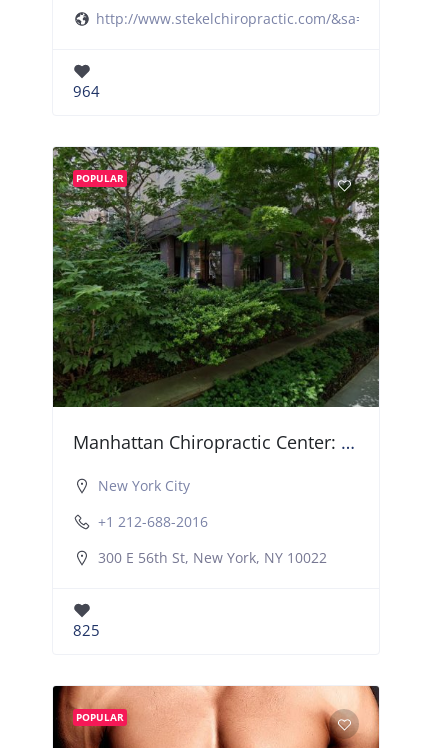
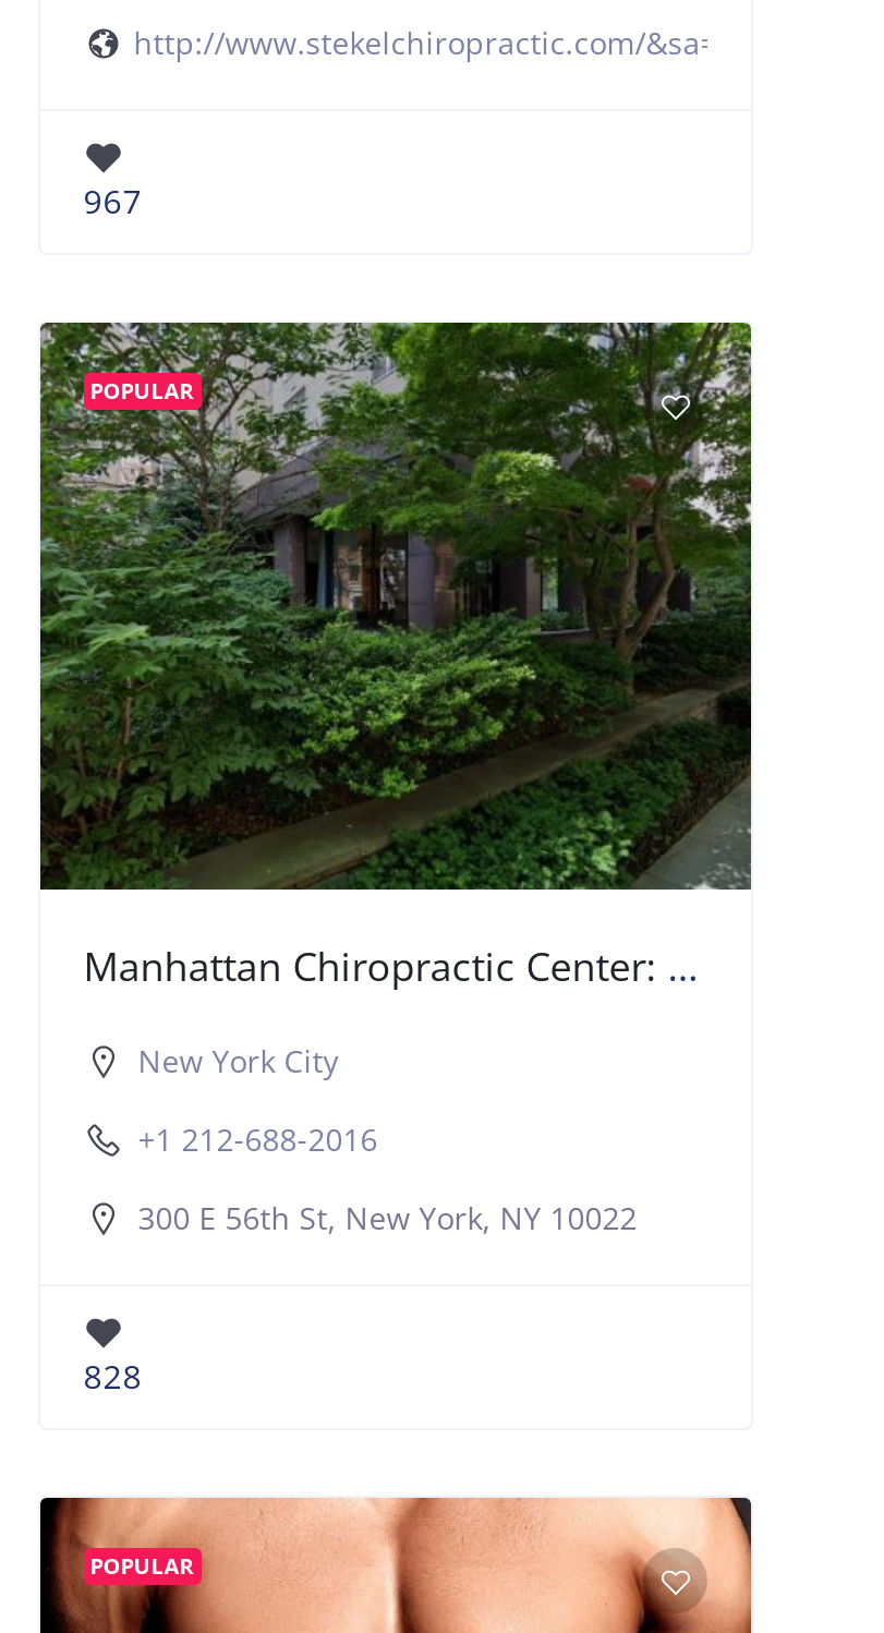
[73,81,100,101] 964 -> [83,179,142,222] 967
[73,620,100,640] 825 -> [83,1354,142,1398] 828

